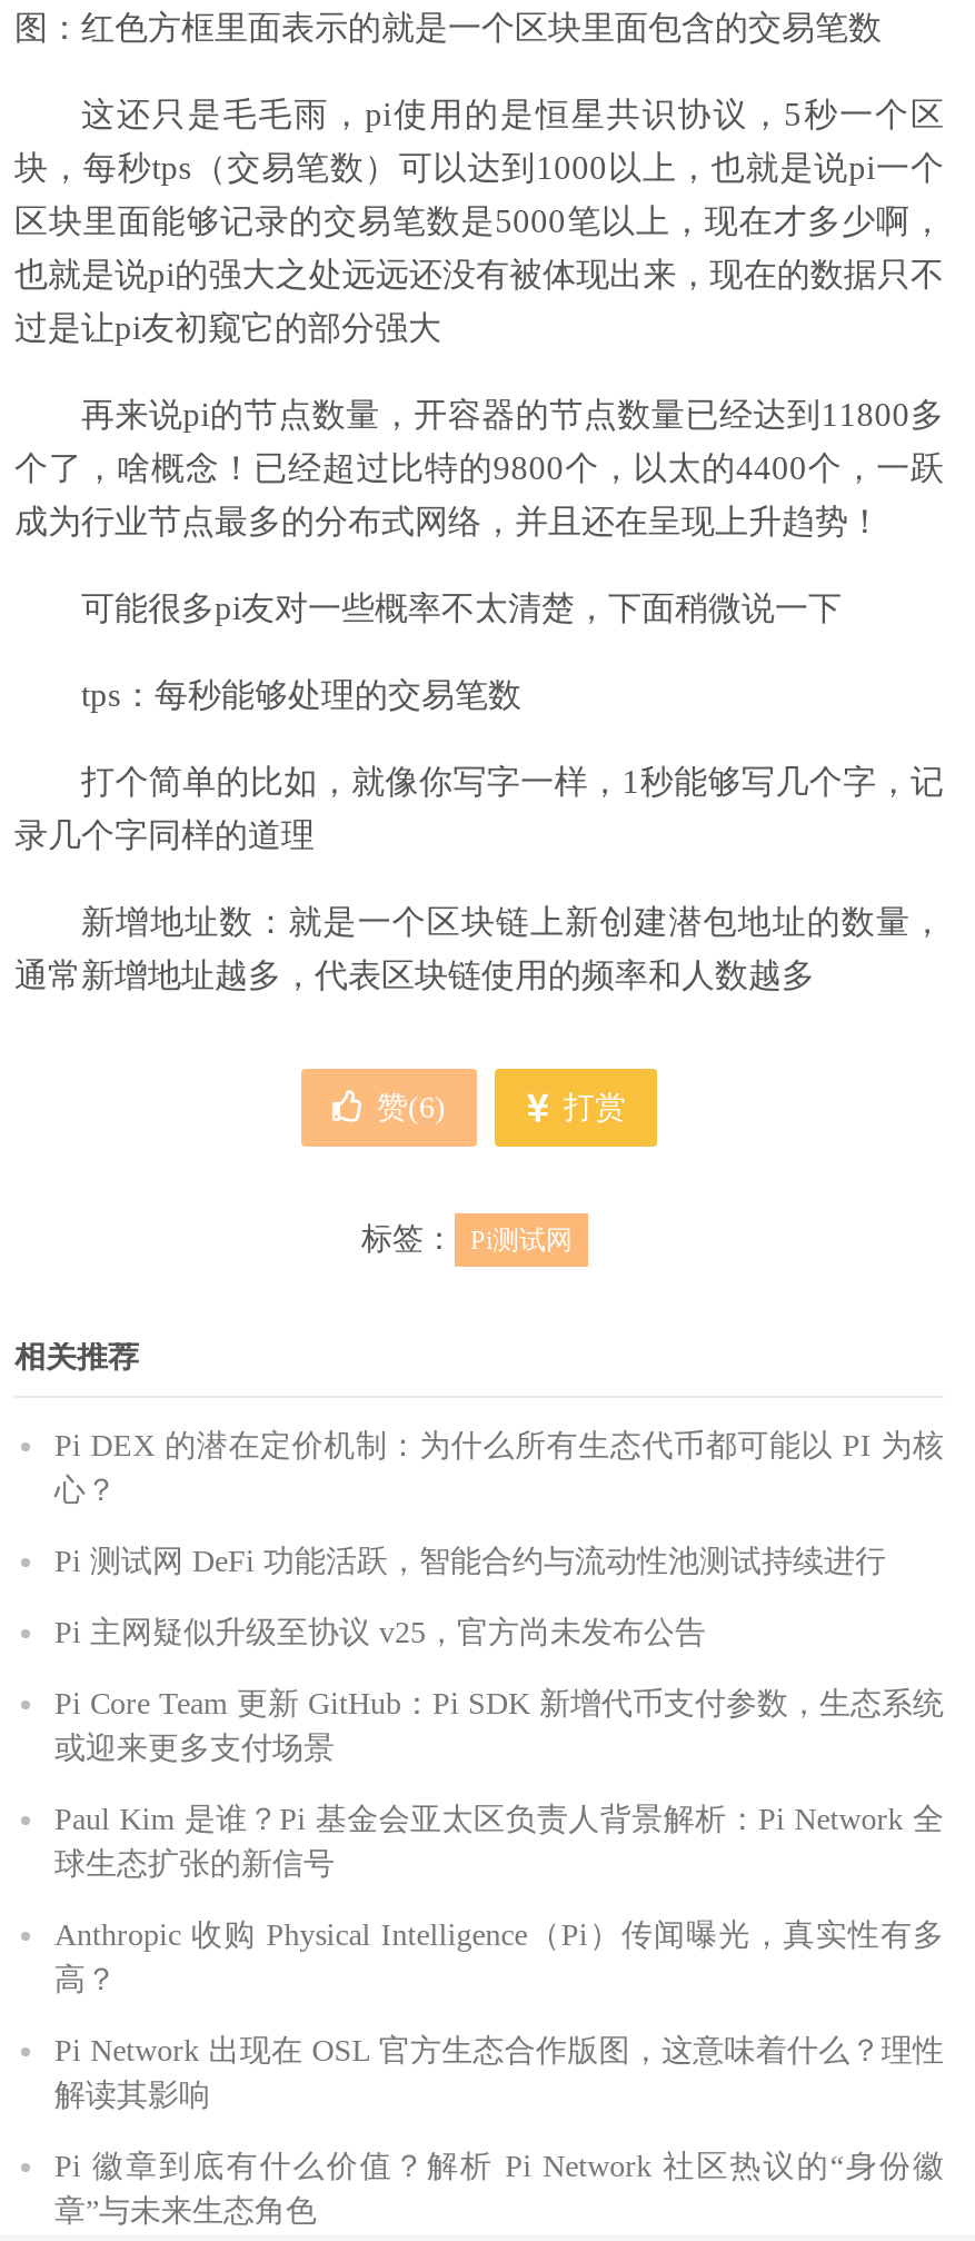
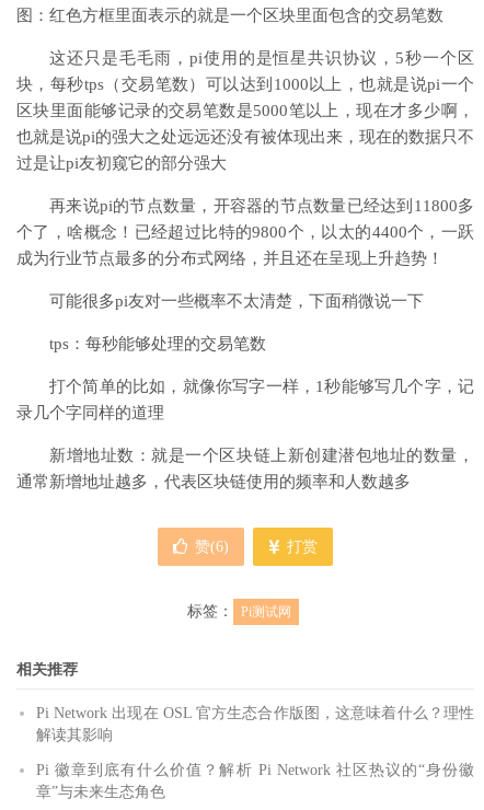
[54,1428,944,1996] Pi DEX 的潜在定价机制：为什么所有生态代币都可能以 PI 为核 | 心？ | Pi 测试网 DeFi 功能活跃，智能合约与流动性池测试持续进行 | Pi 主网疑似升级至协议 v25，官方尚未发布公告 | Pi Core Team 更新 GitHub：Pi SDK 新增代币支付参数，生态系统 | 或迎来更多支付场景 | Paul Kim 是谁？Pi 基金会亚太区负责人背景解析：Pi Network 全 | 球生态扩张的新信号 | Anthropic 收购 Physical Intelligence（Pi）传闻曝光，真实性有多 | 高？ -> none

